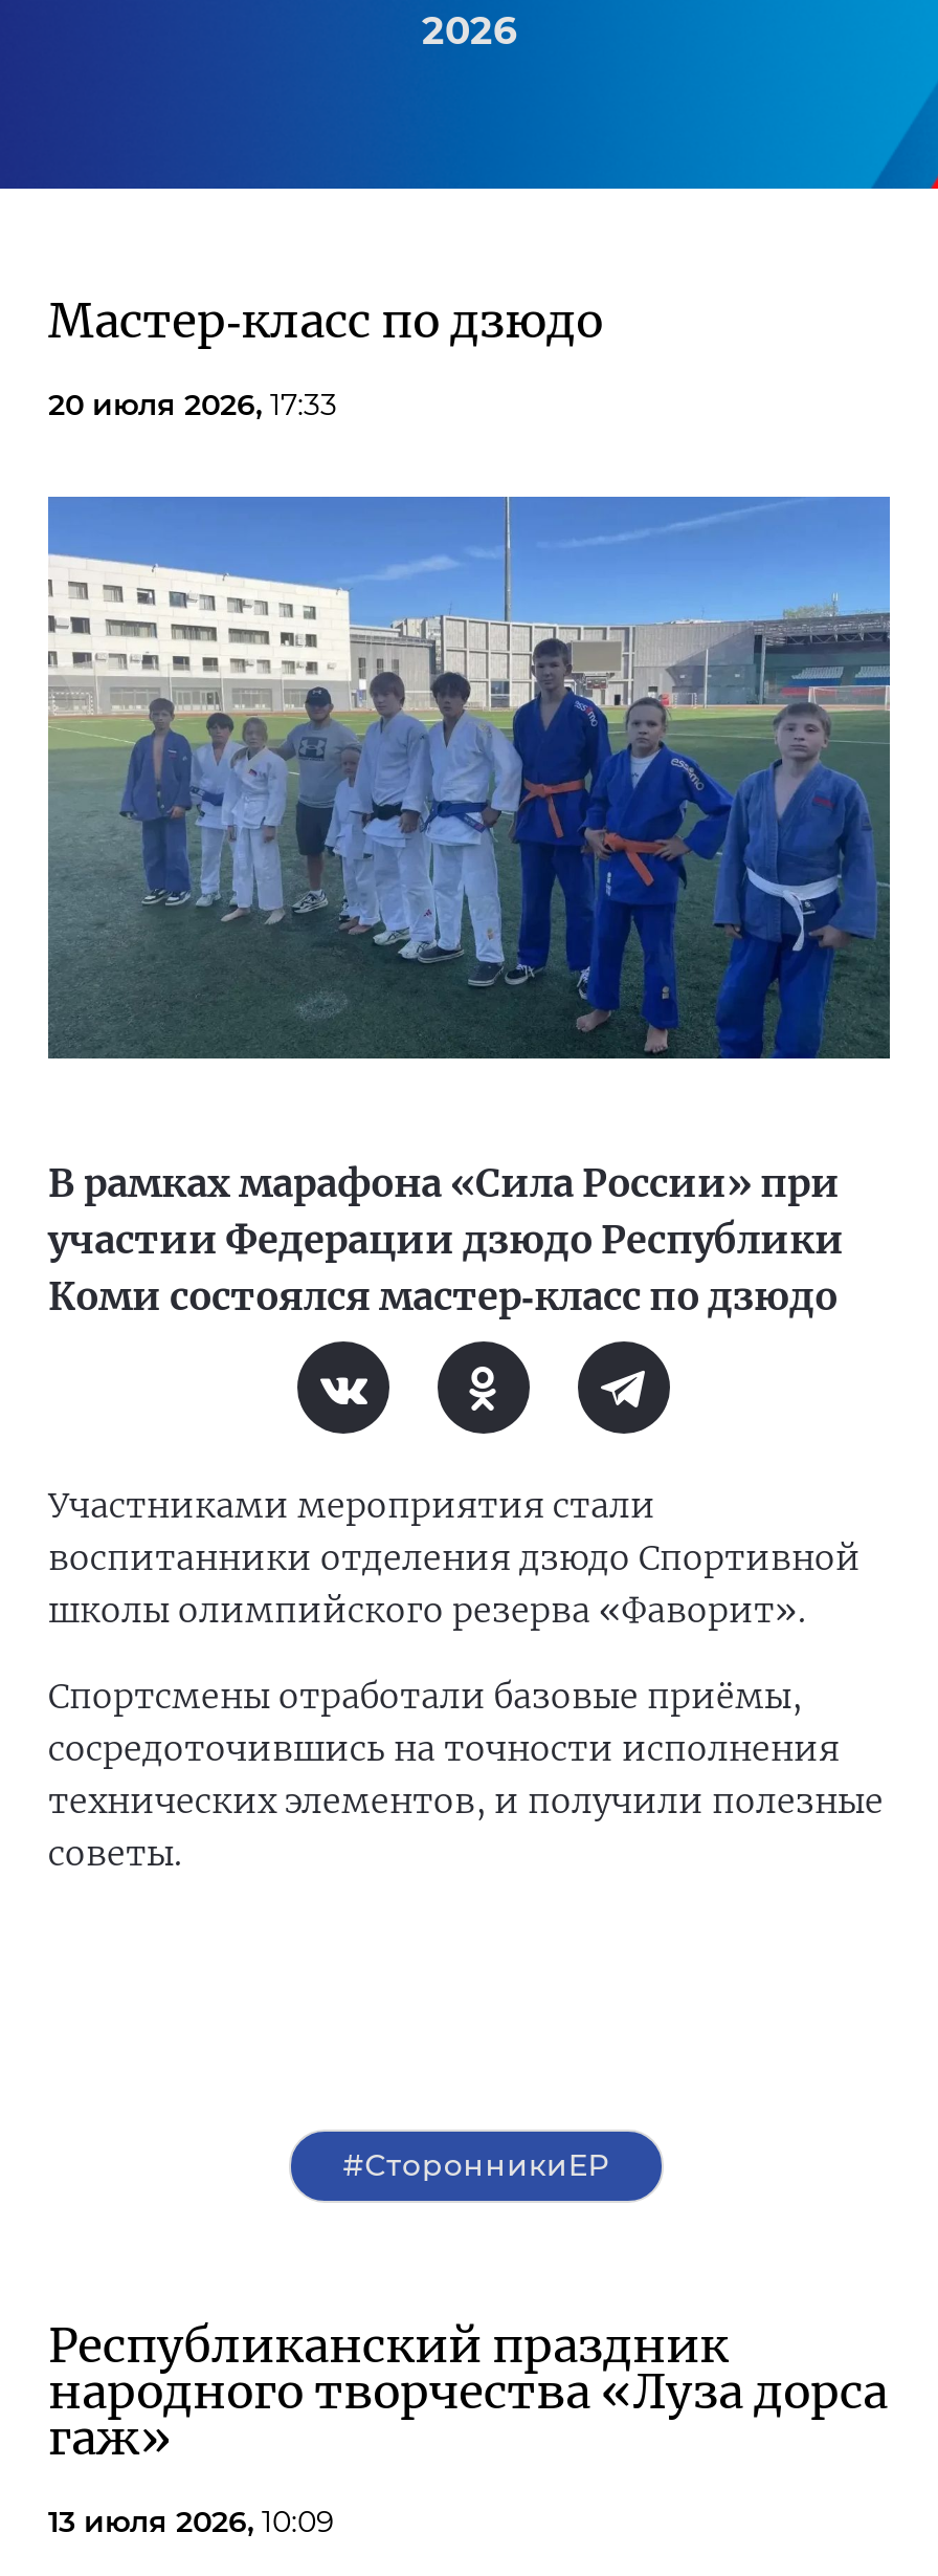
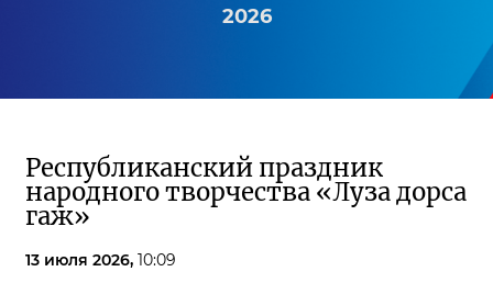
[48,291,603,423] Мастер‑класс по дзюдо | 20 июля 2026, 17:33 -> none
[46,495,892,1061] [image] -> none
[48,1159,844,1320] В рамках марафона «Сила России» при | участии Федерации дзюдо Республики | Коми состоялся мастер‑класс по дзюдо -> none
[48,1339,884,1874] [image] | Участниками мероприятия стали | воспитанники отделения дзюдо Спортивной | школы олимпийского резерва «Фаворит». | Спортсмены отработали базовые приёмы, | сосредоточившись на точности исполнения | технических элементов, и получили полезные | советы. -> none
[435,1339,532,1436] [image] -> none
[576,1339,672,1436] [image] -> none
[343,2146,610,2184] #СторонникиЕР -> none

